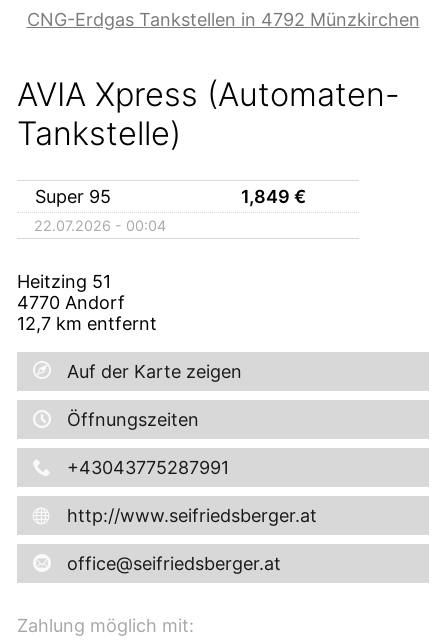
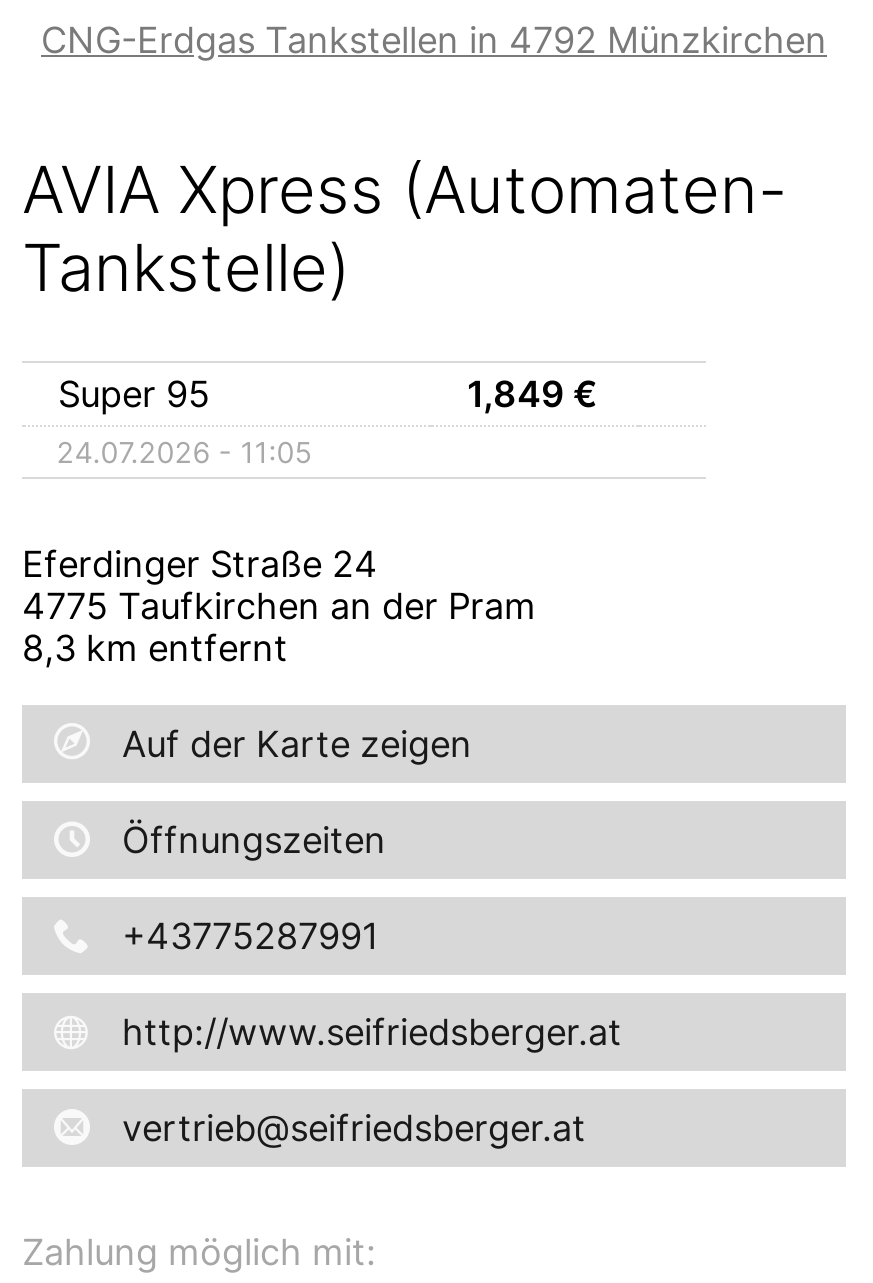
[34,217,166,234] 22.07.2026 - 00:04 -> [57,435,313,469] 24.07.2026 - 11:05
[17,271,157,334] Heitzing 51 | 4770 Andorf | 12,7 km entfernt -> [22,543,536,669] Eferdinger Straße 24 | 4775 Taufkirchen an der Pram | 8,3 km entfernt
[67,457,229,478] +43043775287991 -> [122,915,378,957] +43775287991
[67,553,281,574] office@seifriedsberger.at -> [122,1107,586,1149] vertrieb@seifriedsberger.at

